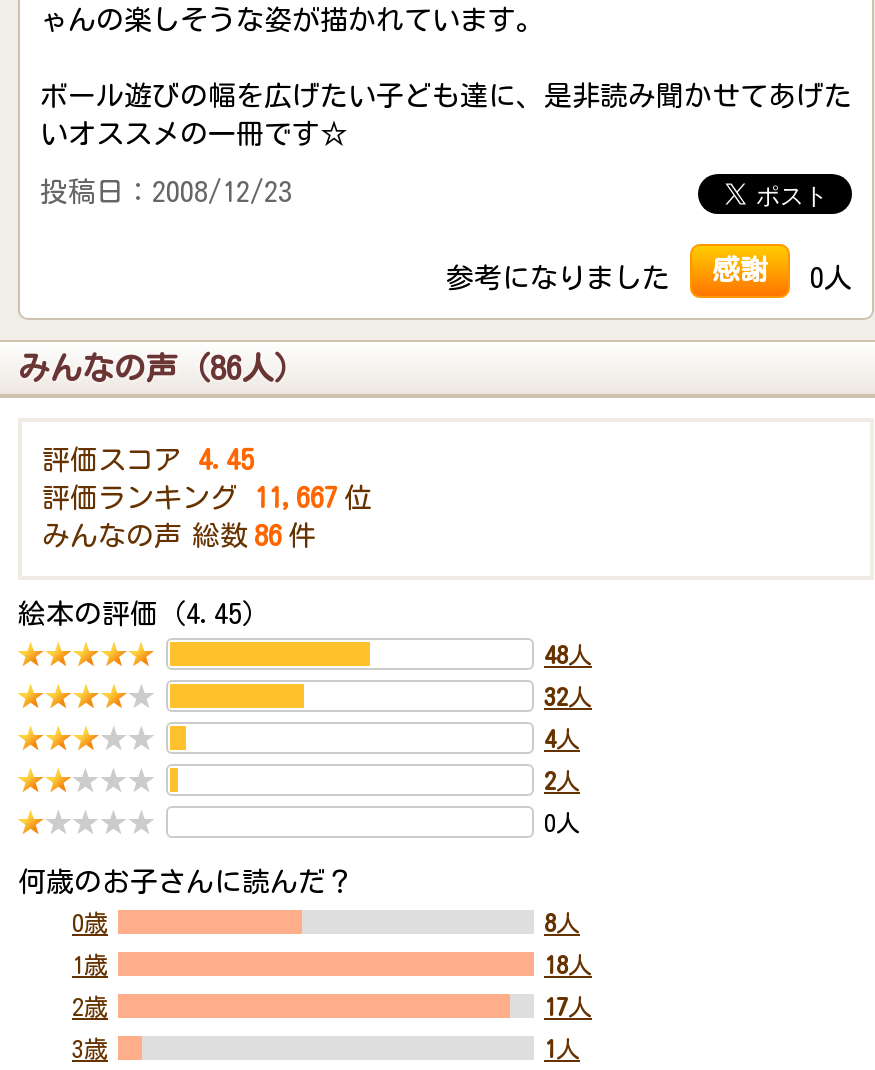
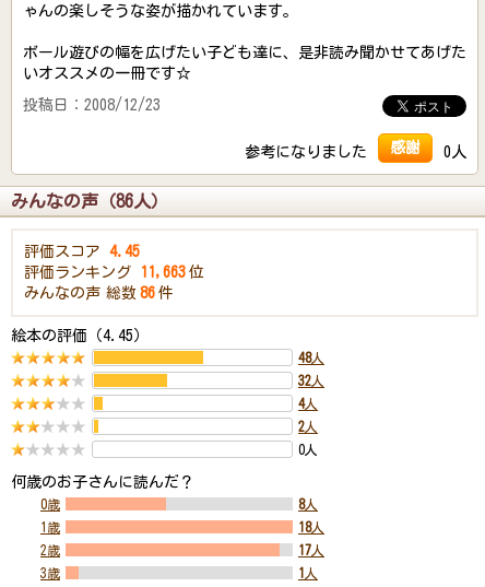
[42,484,372,512] 評価ランキング 11,667 位 -> [24,265,204,280] 評価ランキング 11,663 位

